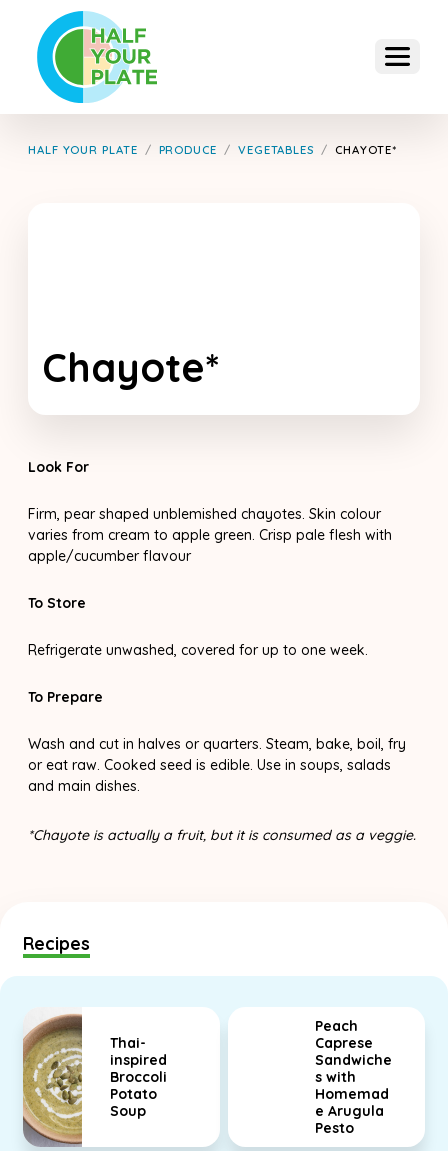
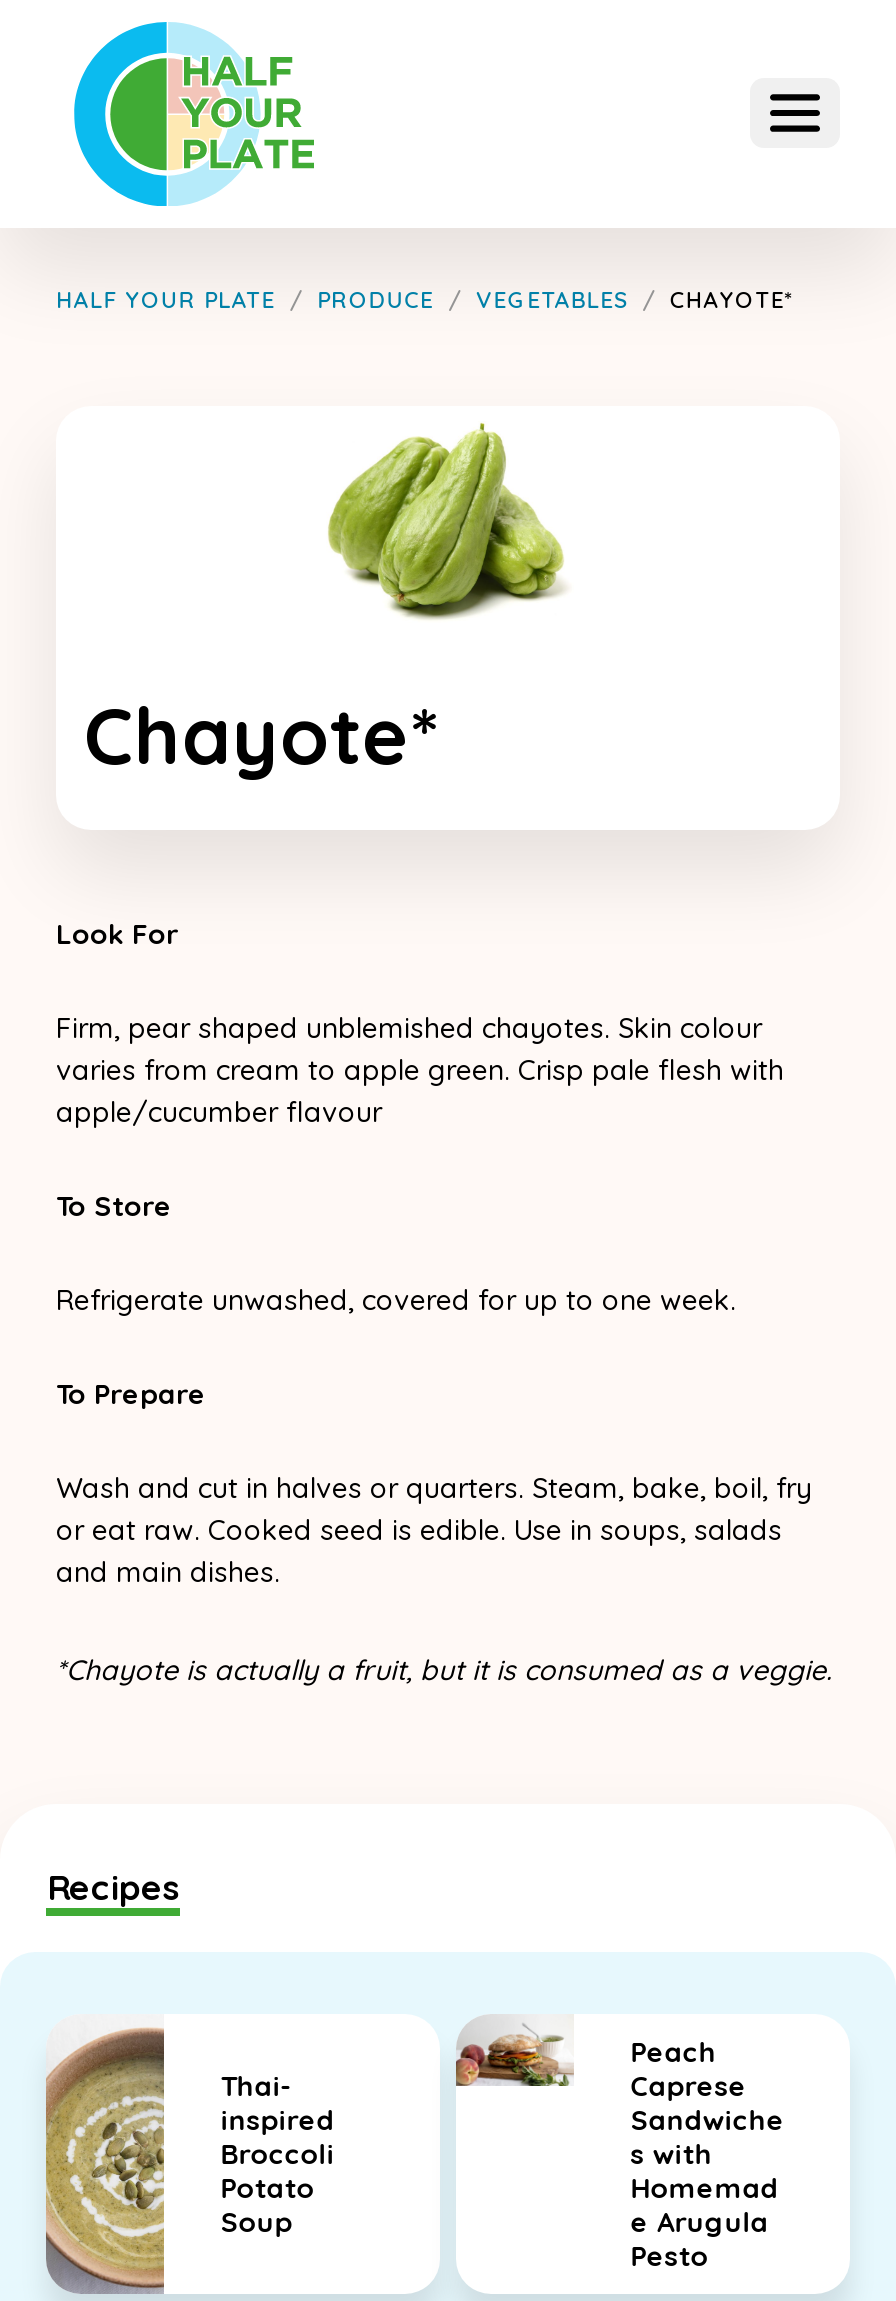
none -> [326,422,566,620] [image]
none -> [454,2016,574,2088] [image]

